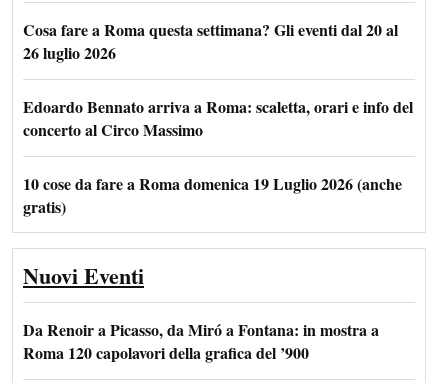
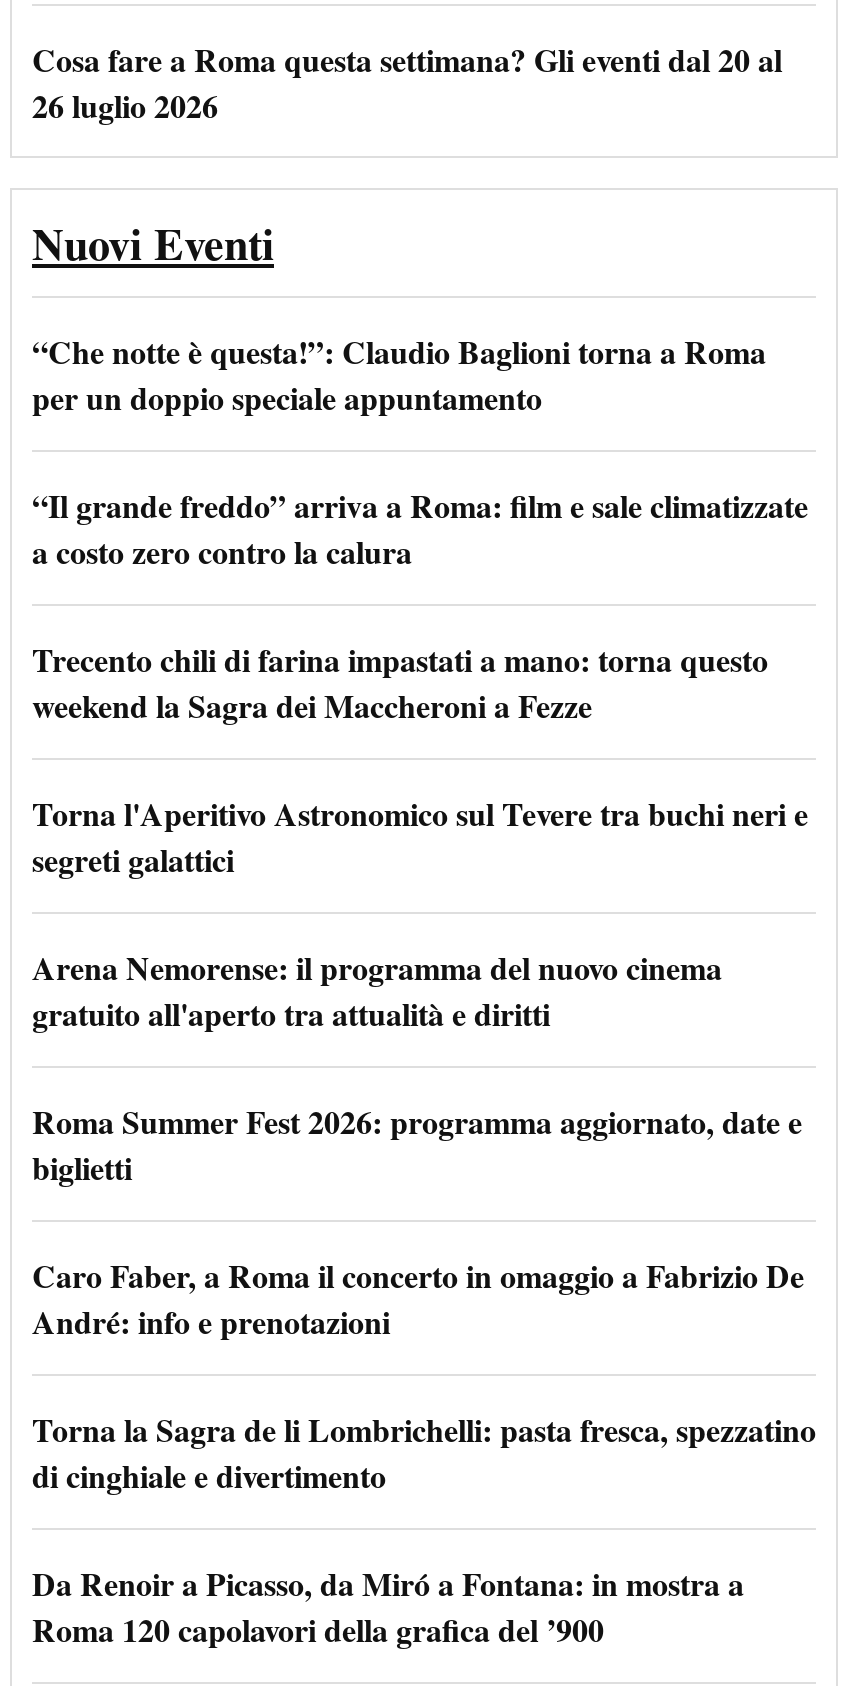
[23,95,413,218] Edoardo Bennato arriva a Roma: scaletta, orari e info del | concerto al Circo Massimo | 10 cose da fare a Roma domenica 19 Luglio 2026 (anche | gratis) -> none
moved [23,259,144,292] -> [32,210,274,276]: Nuovi Eventi
none -> [32,328,816,1498] “Che notte è questa!”: Claudio Baglioni torna a Roma | per un doppio speciale appuntamento | “Il grande freddo” arriva a Roma: film e sale climatizzate | a costo zero contro la calura | Trecento chili di farina impastati a mano: torna questo | weekend la Sagra dei Maccheroni a Fezze | Torna l'Aperitivo Astronomico sul Tevere tra buchi neri e | segreti galattici | Arena Nemorense: il programma del nuovo cinema | gratuito all'aperto tra attualità e diritti | Roma Summer Fest 2026: programma aggiornato, date e | biglietti | Caro Faber, a Roma il concerto in omaggio a Fabrizio De | André: info e prenotazioni | Torna la Sagra de li Lombrichelli: pasta fresca, spezzatino | di cinghiale e divertimento

